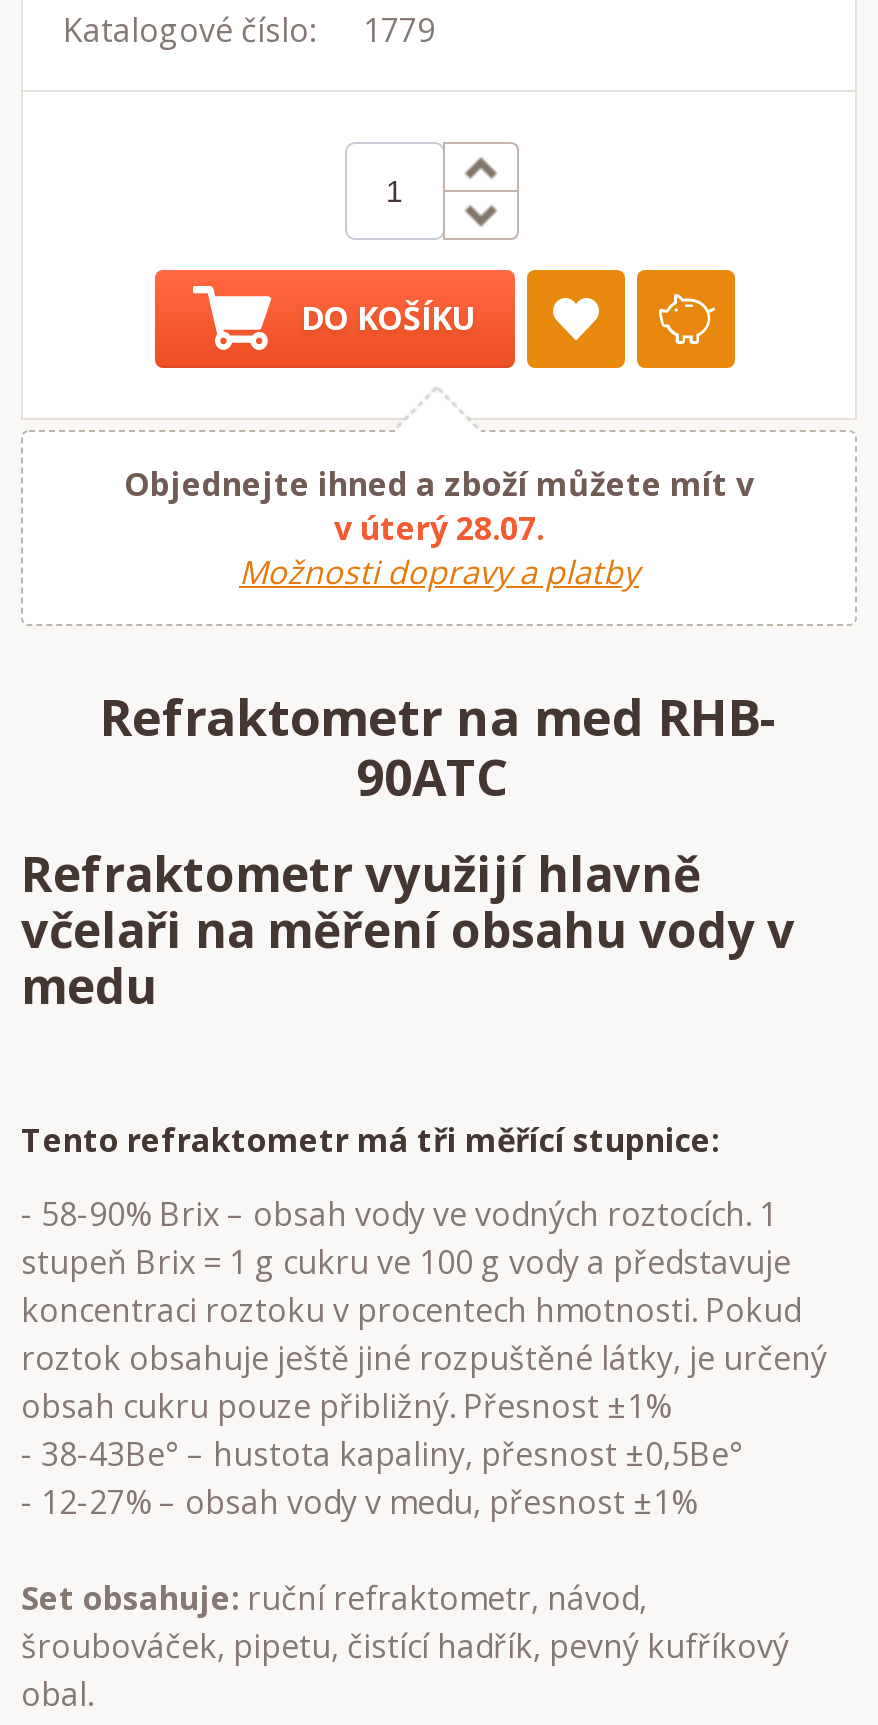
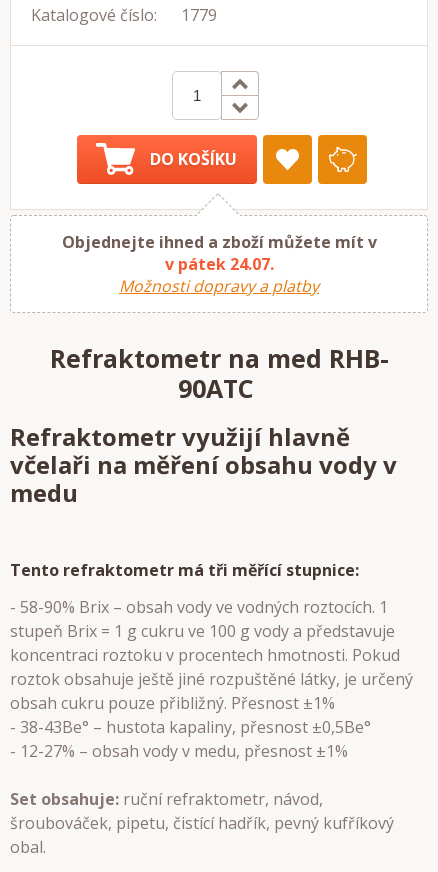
[334,505,544,549] v úterý 28.07. -> [164,253,273,275] v pátek 24.07.

